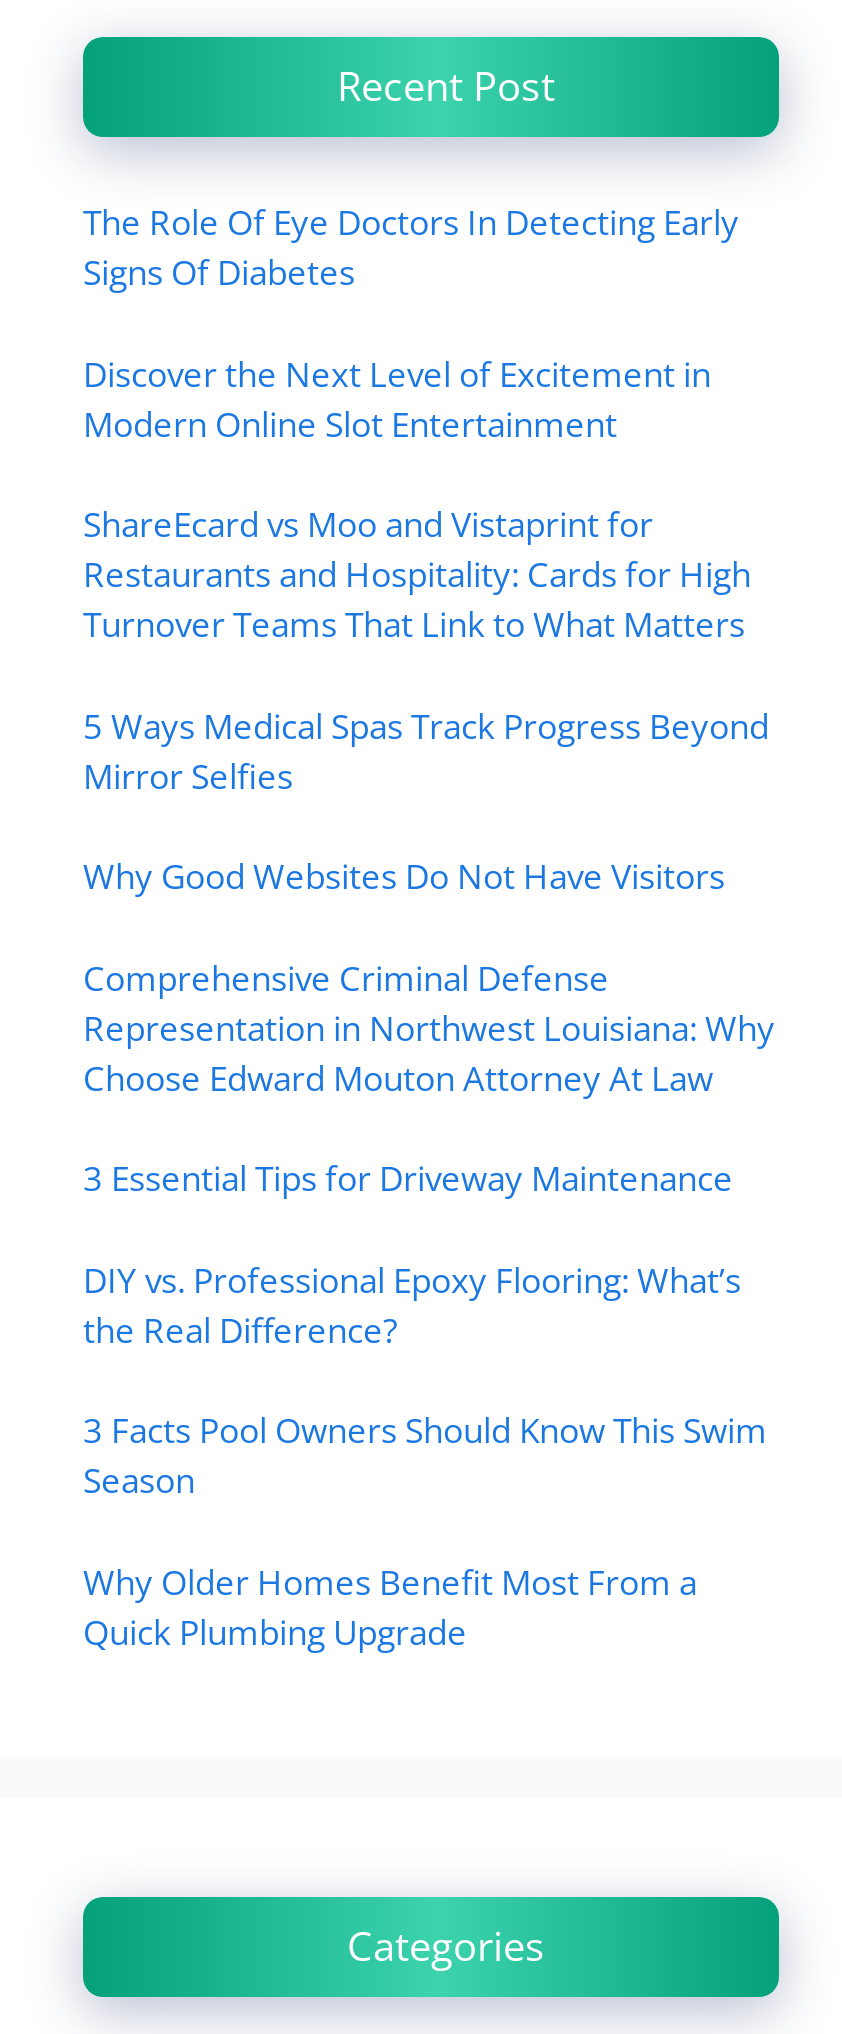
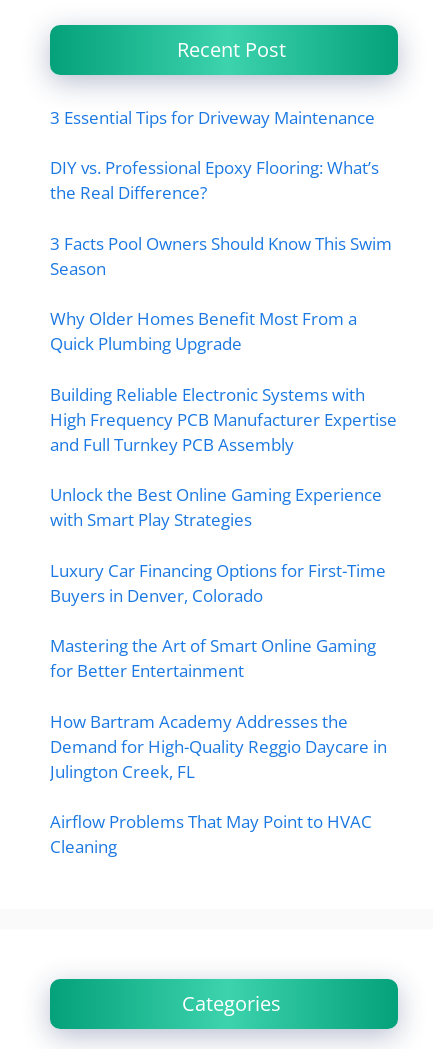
[83,199,775,1100] The Role Of Eye Doctors In Detecting Early | Signs Of Diabetes | Discover the Next Level of Excitement in | Modern Online Slot Entertainment | ShareEcard vs Moo and Vistaprint for | Restaurants and Hospitality: Cards for High | Turnover Teams That Link to What Matters | 5 Ways Medical Spas Track Progress Beyond | Mirror Selfies | Why Good Websites Do Not Have Visitors | Comprehensive Criminal Defense | Representation in Northwest Louisiana: Why | Choose Edward Mouton Attorney At Law -> none
moved [83,1155,767,1654] -> [50,105,392,355]: 3 Essential Tips for Driveway Maintenance | DIY vs. Professional Epoxy Flooring: What’s | the Real Difference? | 3 Facts Pool Owners Should Know This Swim | Season | Why Older Homes Benefit Most From a | Quick Plumbing Upgrade
none -> [50,382,397,858] Building Reliable Electronic Systems with | High Frequency PCB Manufacturer Expertise | and Full Turnkey PCB Assembly | Unlock the Best Online Gaming Experience | with Smart Play Strategies | Luxury Car Financing Options for First-Time | Buyers in Denver, Colorado | Mastering the Art of Smart Online Gaming | for Better Entertainment | How Bartram Academy Addresses the | Demand for High-Quality Reggio Daycare in | Julington Creek, FL | Airflow Problems That May Point to HVAC | Cleaning

